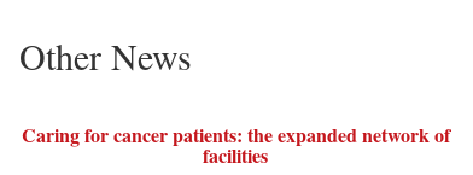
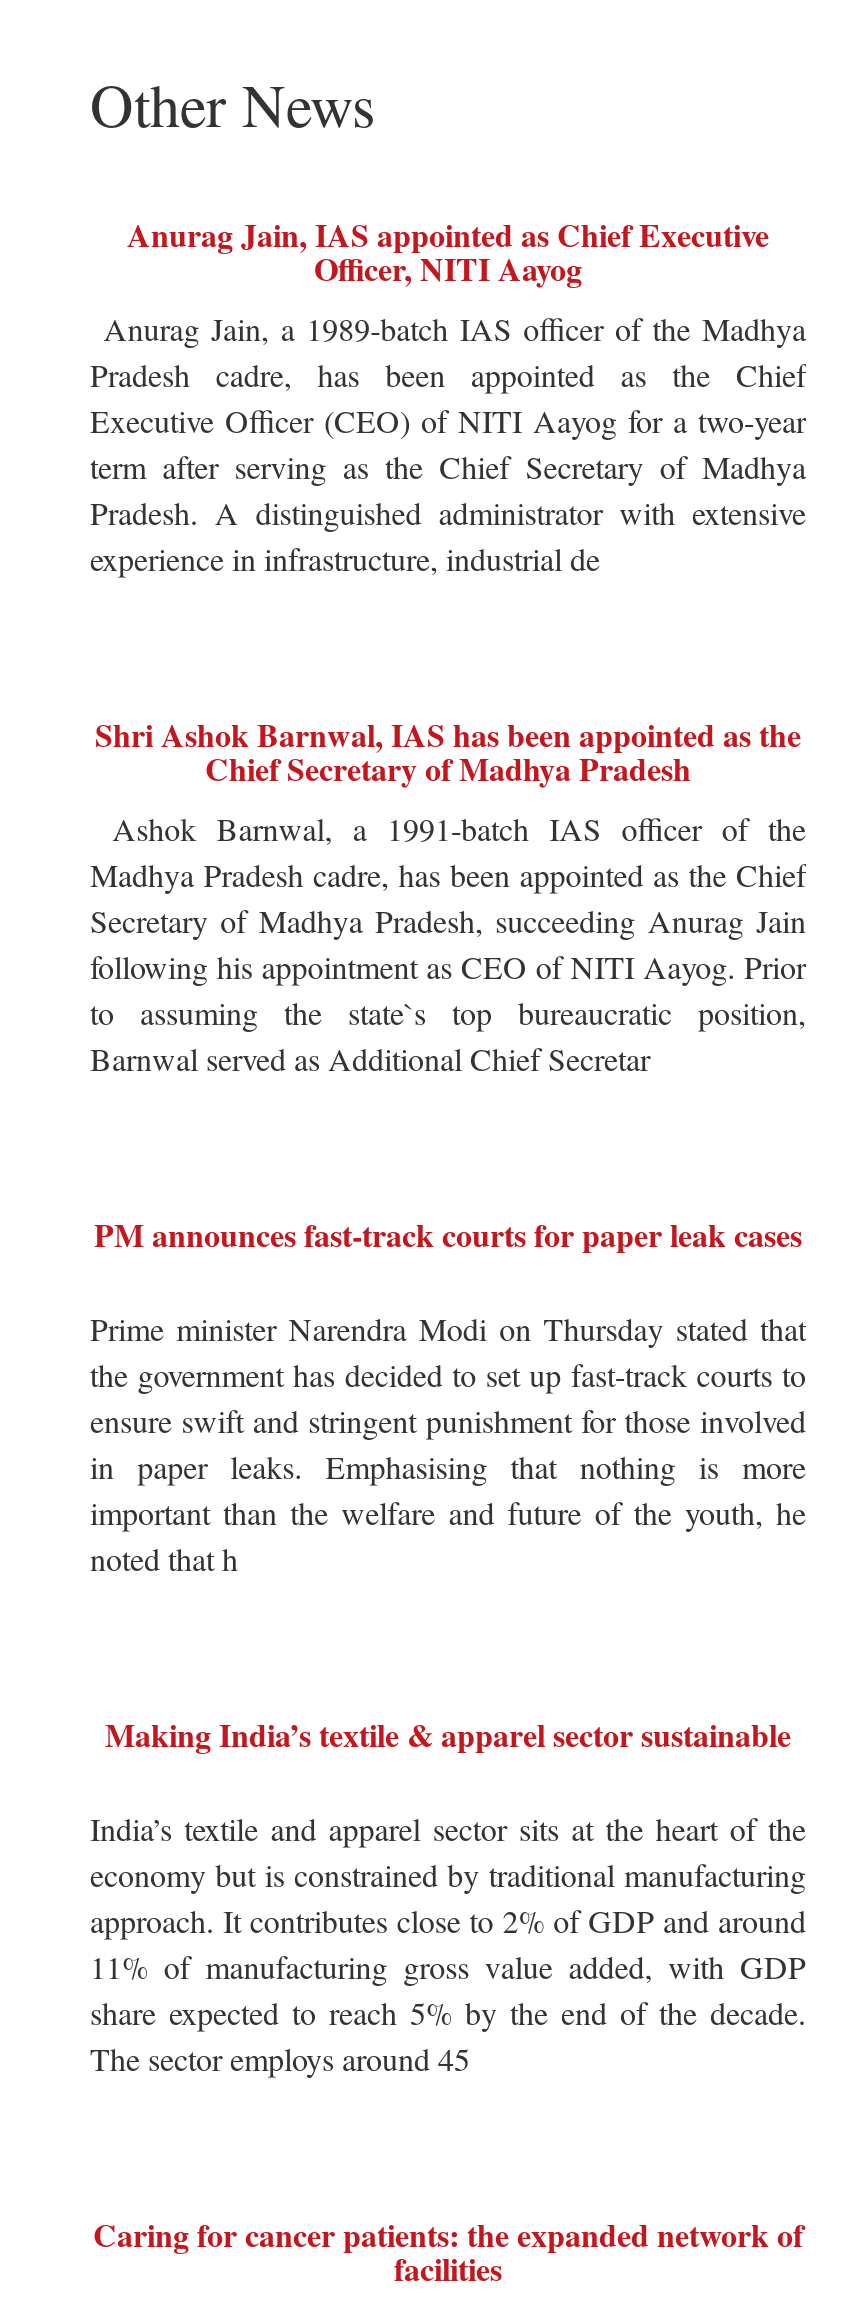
none -> [90,211,806,579] Anurag Jain, IAS appointed as Chief Executive | Officer, NITI Aayog | Anurag Jain, a 1989-batch IAS officer of the Madhya | Pradesh cadre, has been appointed as the Chief | Executive Officer (CEO) of NITI Aayog for a two-year | term after serving as the Chief Secretary of Madhya | Pradesh. A distinguished administrator with extensive | experience in infrastructure, industrial de
none -> [90,711,806,1079] Shri Ashok Barnwal, IAS has been appointed as the | Chief Secretary of Madhya Pradesh | Ashok Barnwal, a 1991-batch IAS officer of the | Madhya Pradesh cadre, has been appointed as the Chief | Secretary of Madhya Pradesh, succeeding Anurag Jain | following his appointment as CEO of NITI Aayog. Prior | to assuming the state`s top bureaucratic position, | Barnwal served as Additional Chief Secretar
none -> [90,1211,806,1579] PM announces fast-track courts for paper leak cases | Prime minister Narendra Modi on Thursday stated that | the government has decided to set up fast-track courts to | ensure swift and stringent punishment for those involved | in paper leaks. Emphasising that nothing is more | important than the welfare and future of the youth, he | noted that h
none -> [90,1711,806,2079] Making India’s textile & apparel sector sustainable | India’s textile and apparel sector sits at the heart of the | economy but is constrained by traditional manufacturing | approach. It contributes close to 2% of GDP and around | 11% of manufacturing gross value added, with GDP | share expected to reach 5% by the end of the decade. | The sector employs around 45

